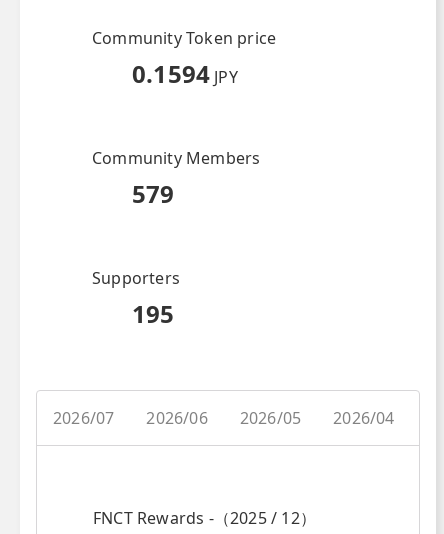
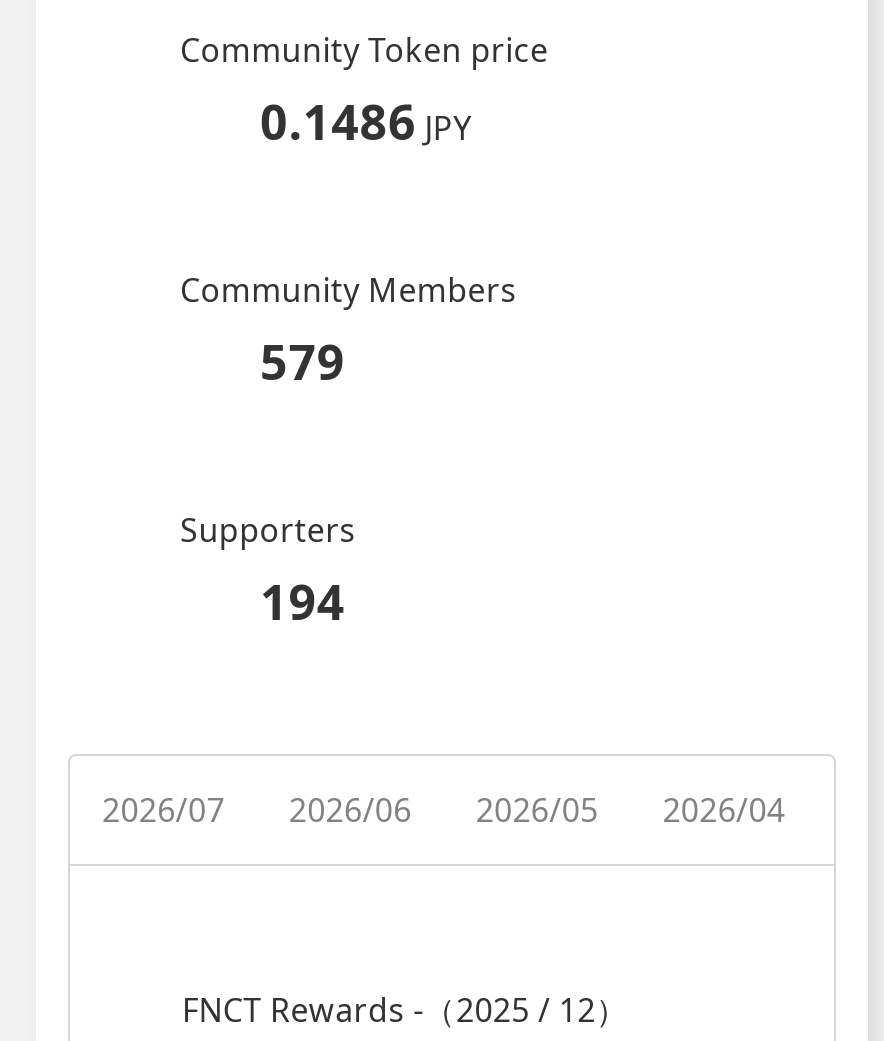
[132,57,238,90] 0.1594 JPY -> [260,88,472,154] 0.1486 JPY
[132,297,175,330] 195 -> [260,568,345,634] 194

